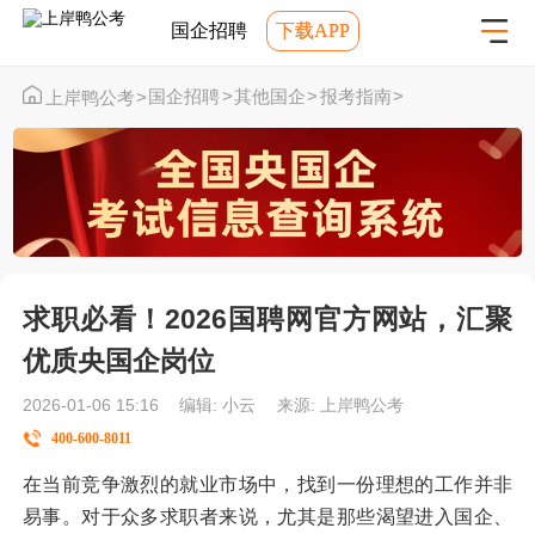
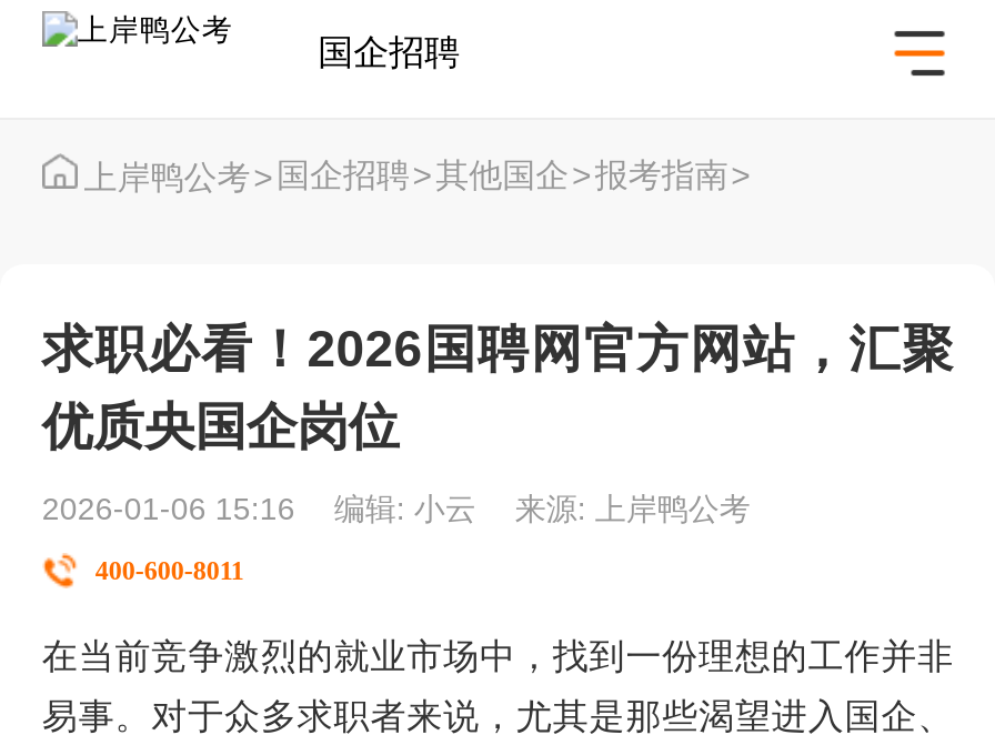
[276,20,350,42] 下载APP -> none
[12,127,523,258] [image] -> none

